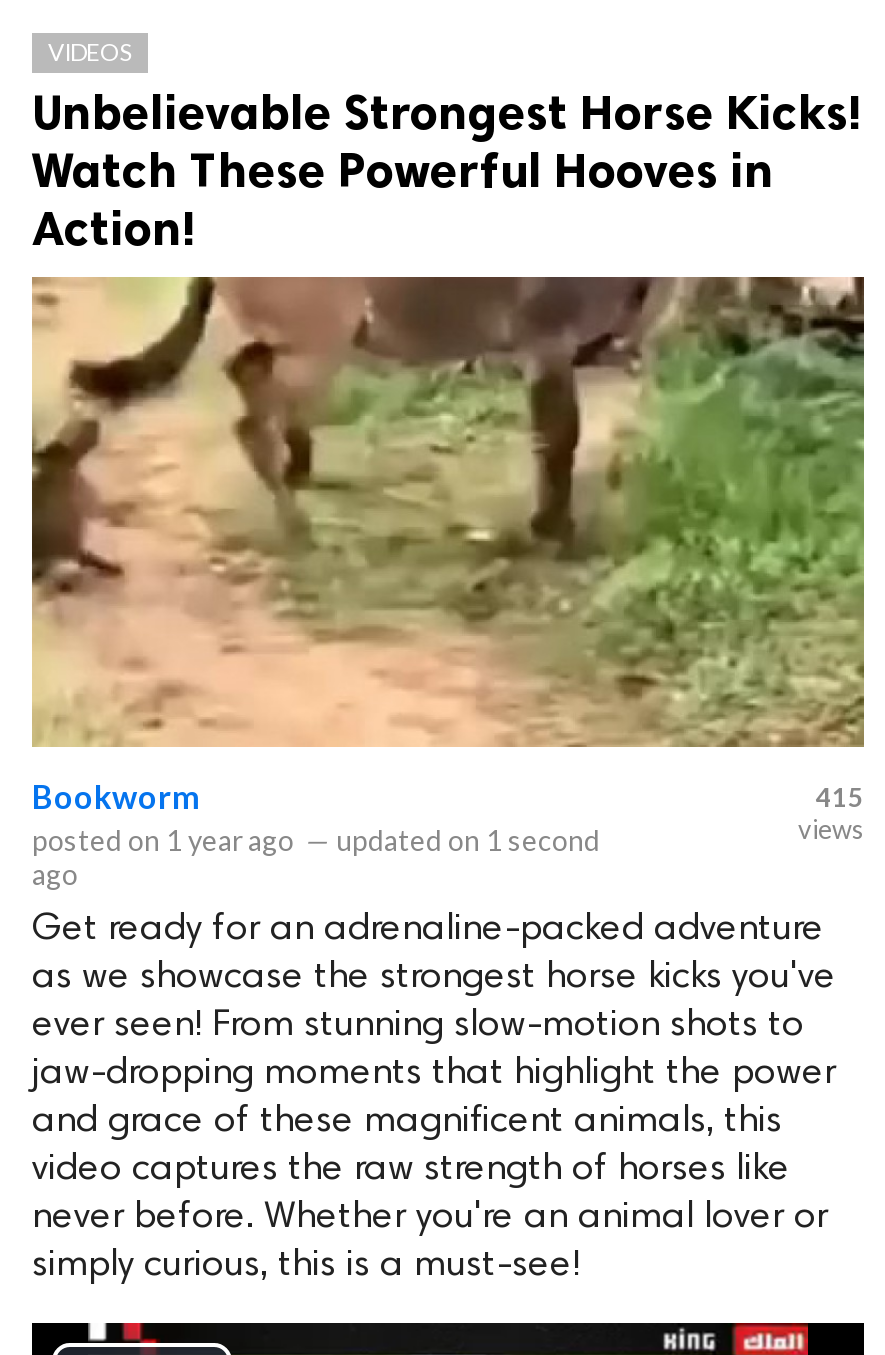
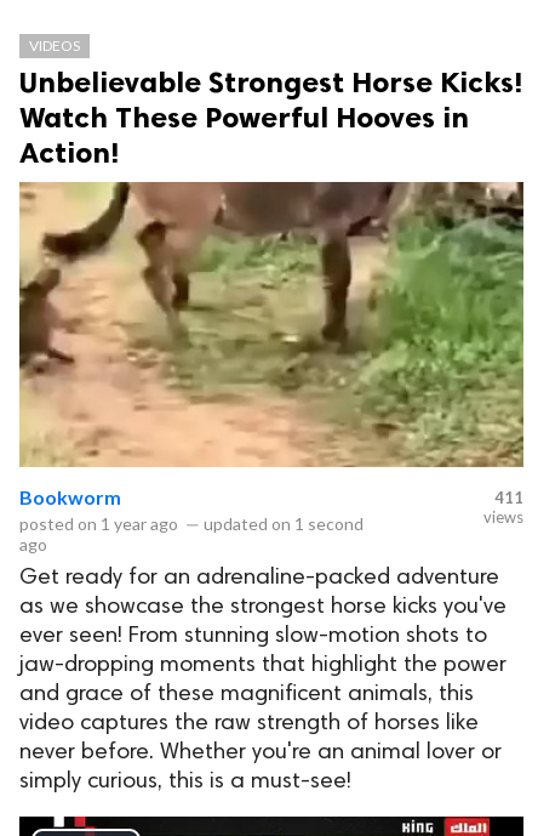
[816,780,864,812] 415 -> [494,487,523,507] 411

